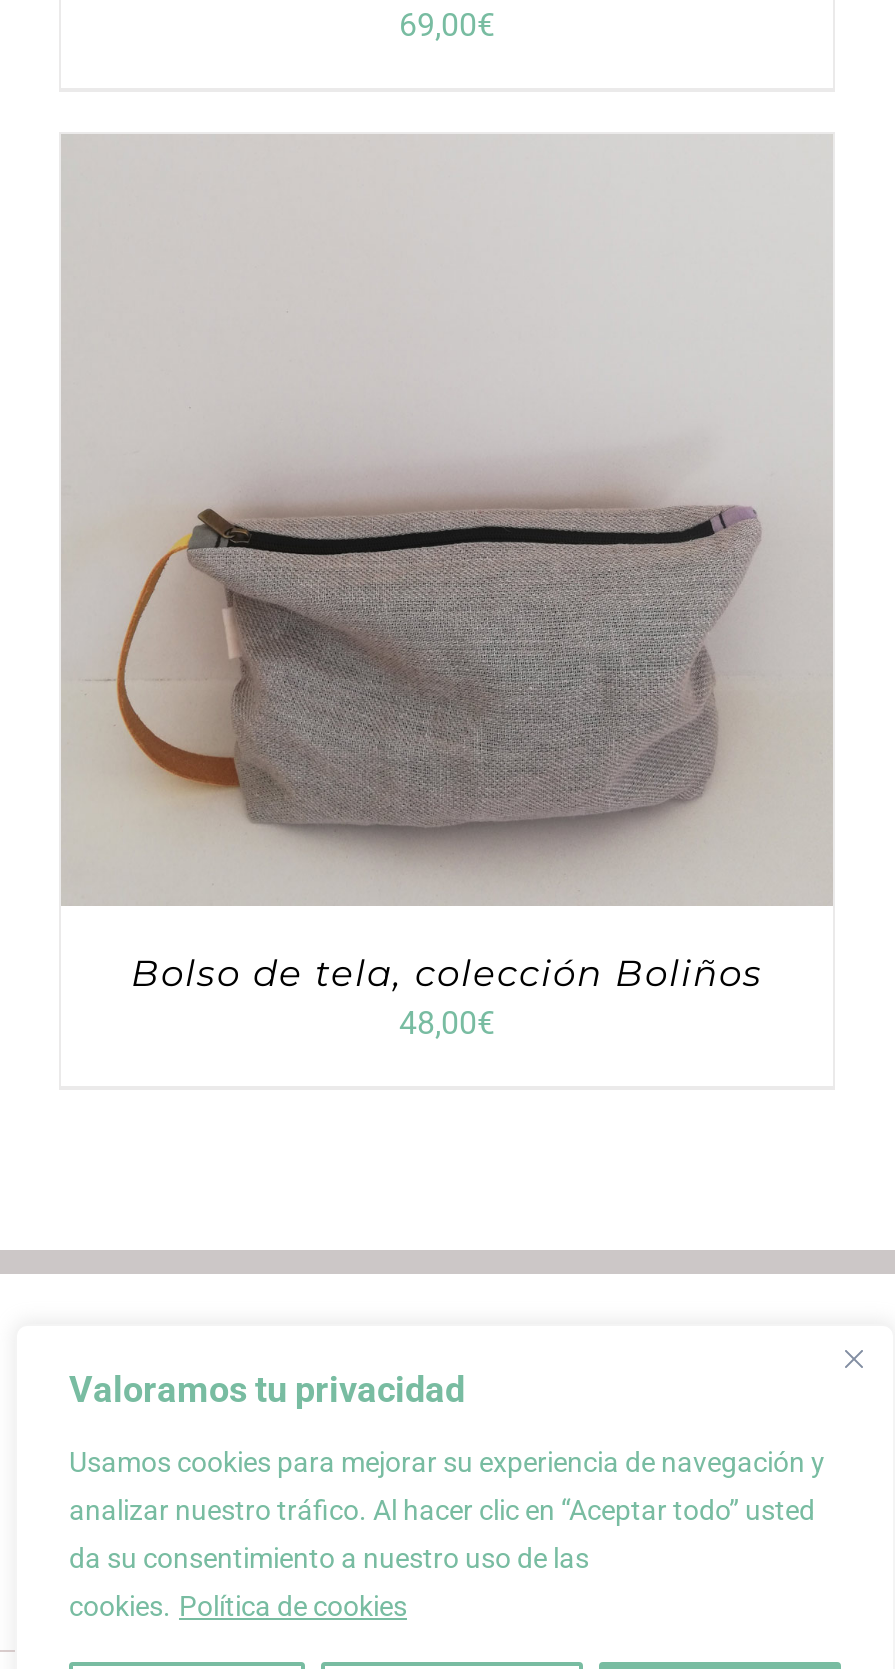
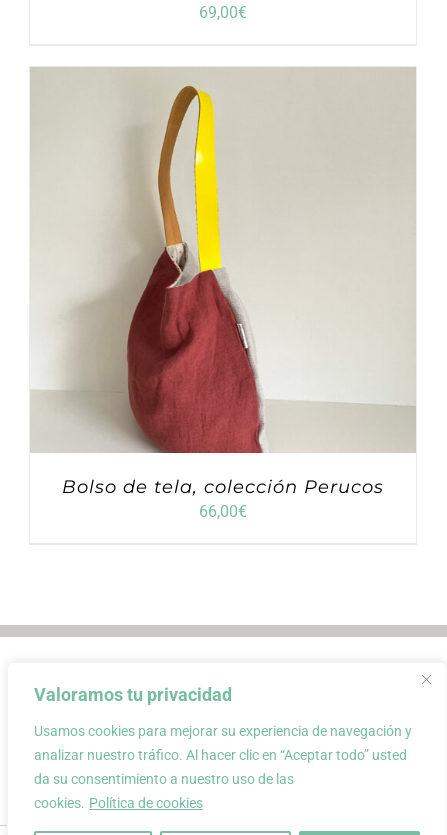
[61,140,827,996] [image] | Bolso de tela, colección Boliños -> [31,85,399,498] [image] | Bolso de tela, colección Perucos
[399,1004,495,1042] 48,00€ -> [199,502,247,521] 66,00€

